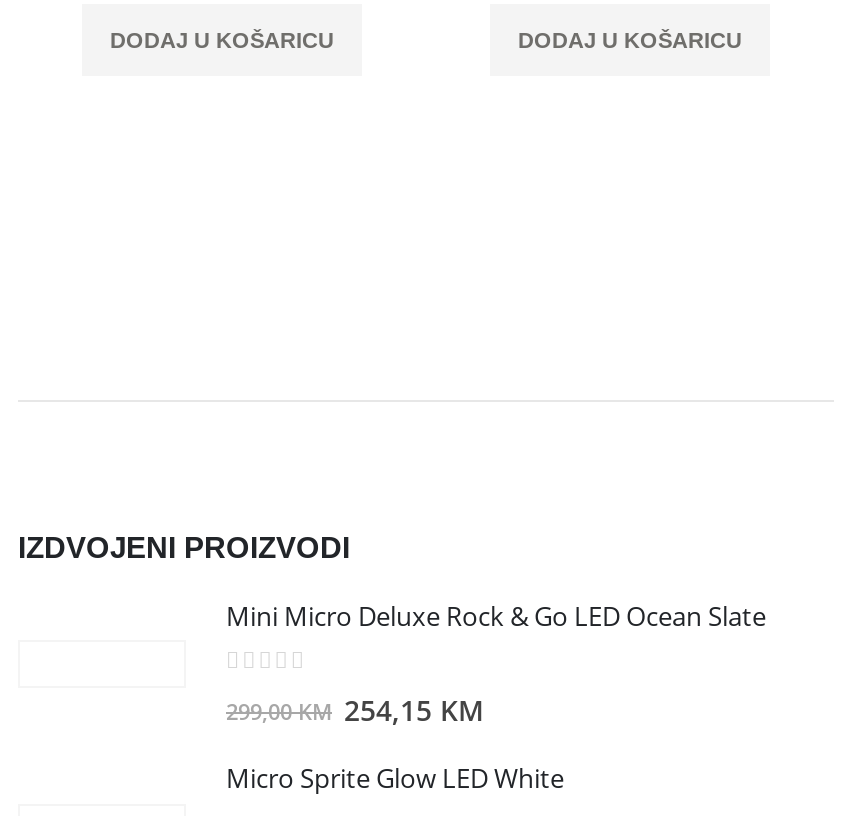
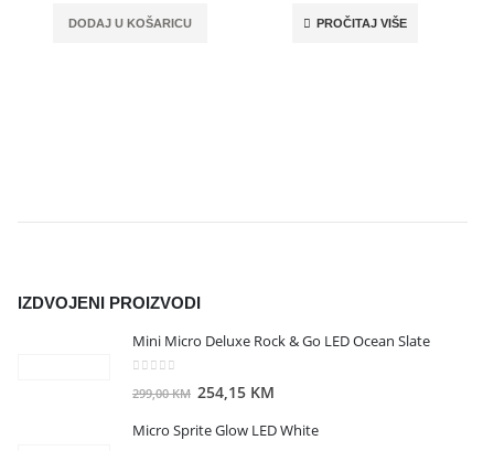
[518,28,742,52] DODAJ U KOŠARICU -> [316,17,407,30] PROČITAJ VIŠE

